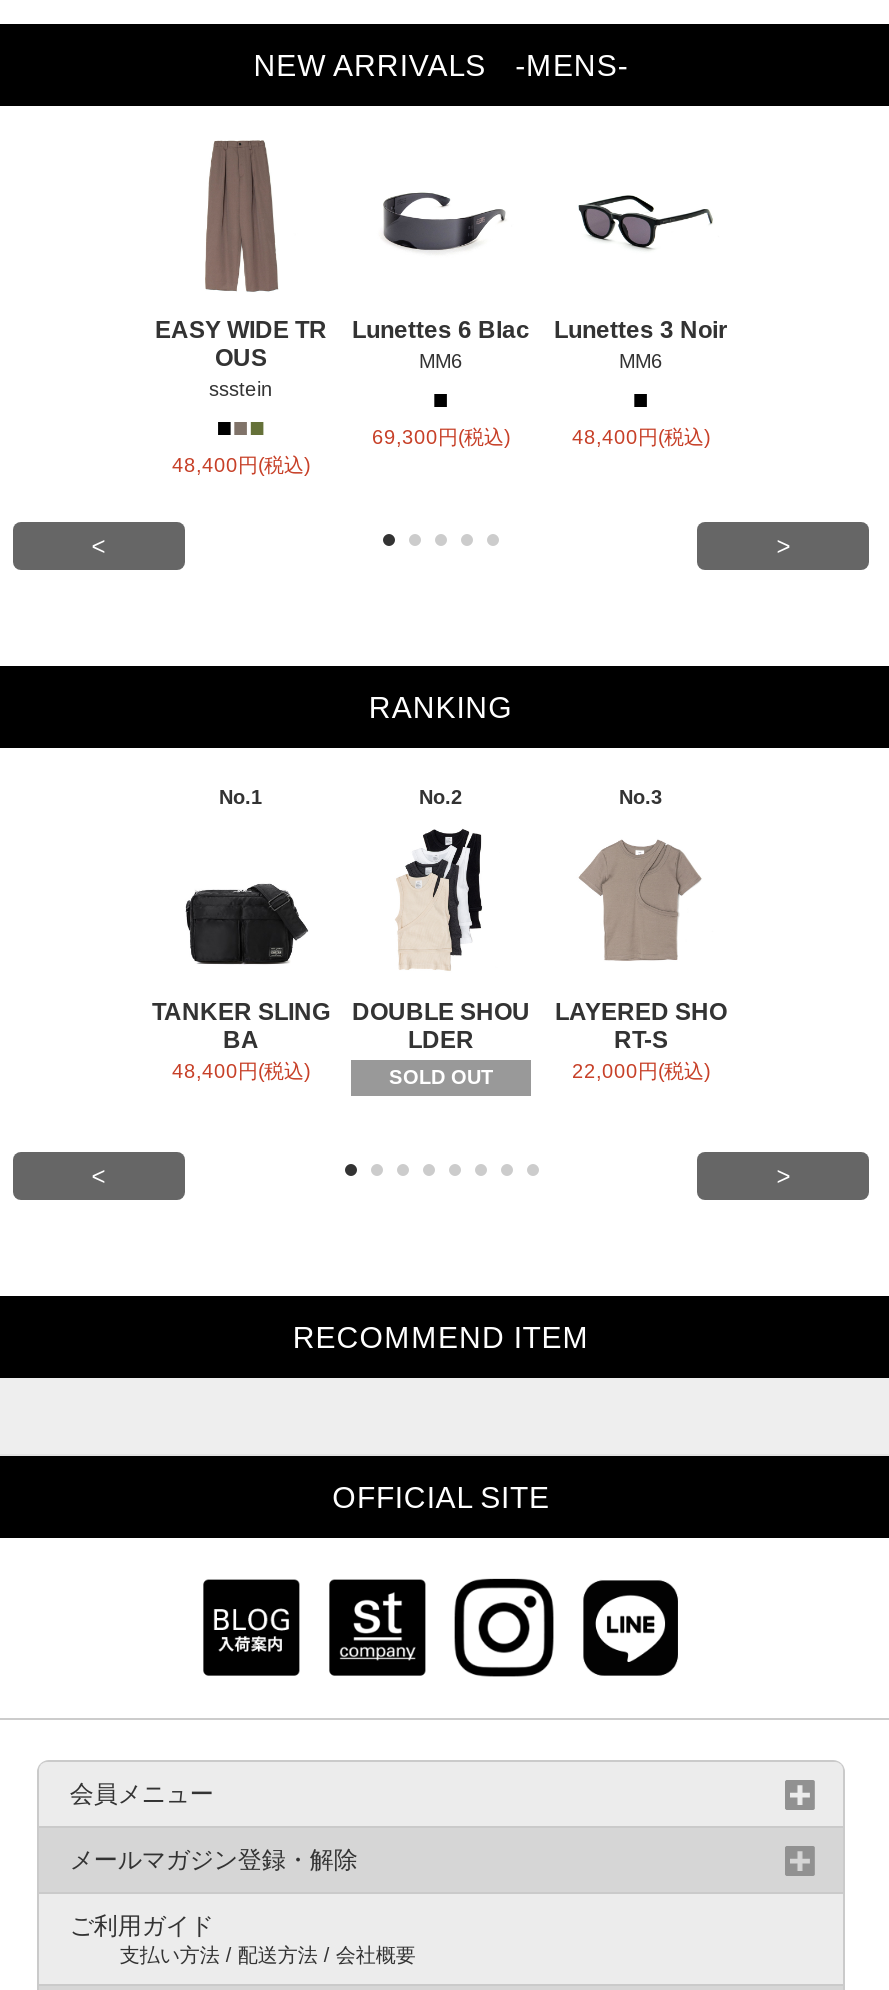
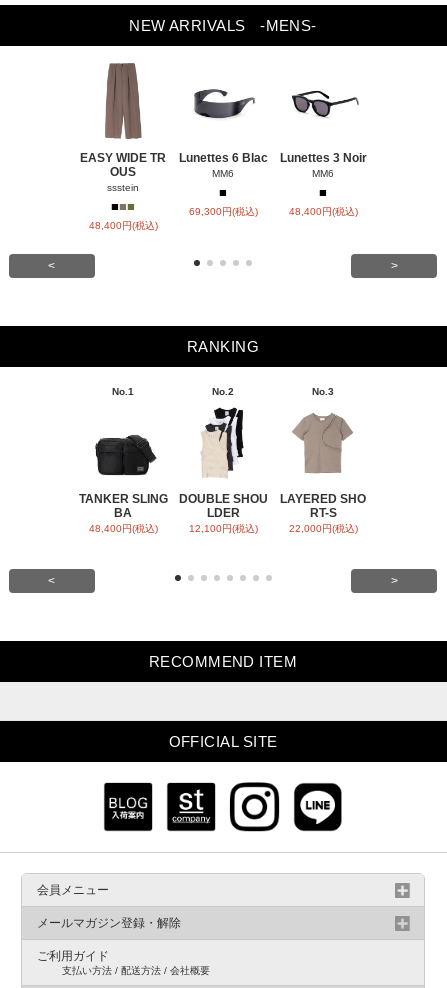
[389,1066,493,1088] SOLD OUT -> [188,523,257,534] 12,100円(税込)

